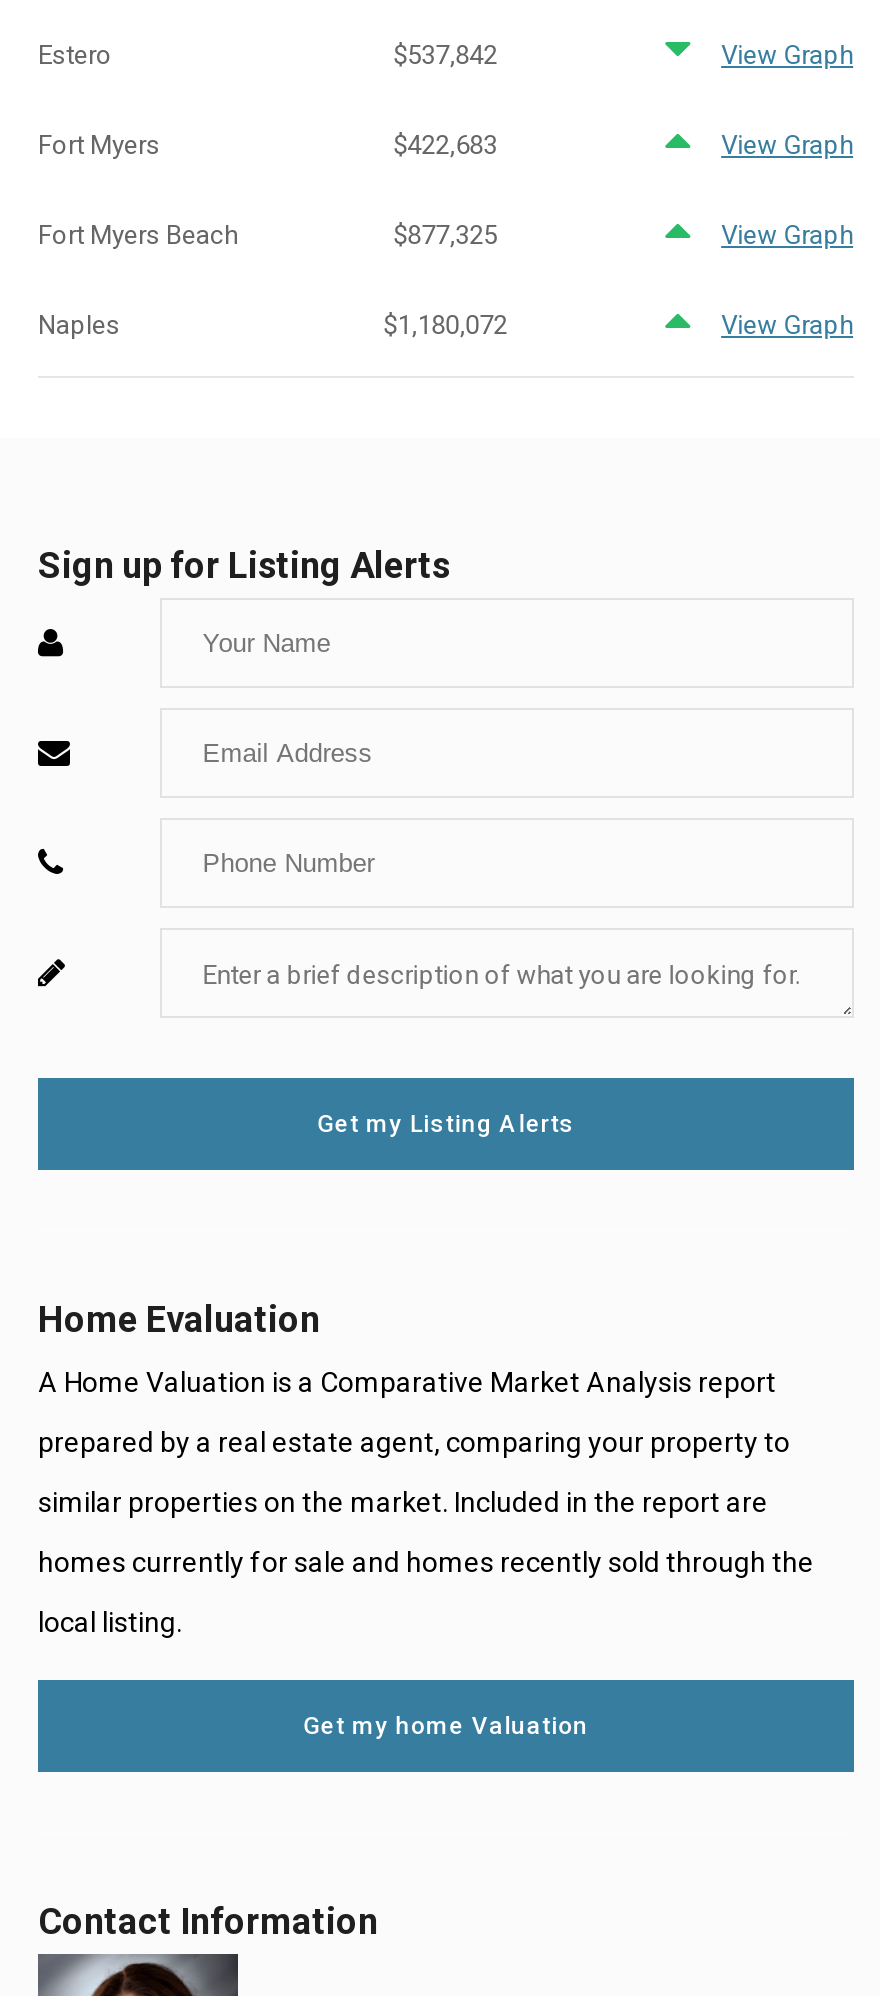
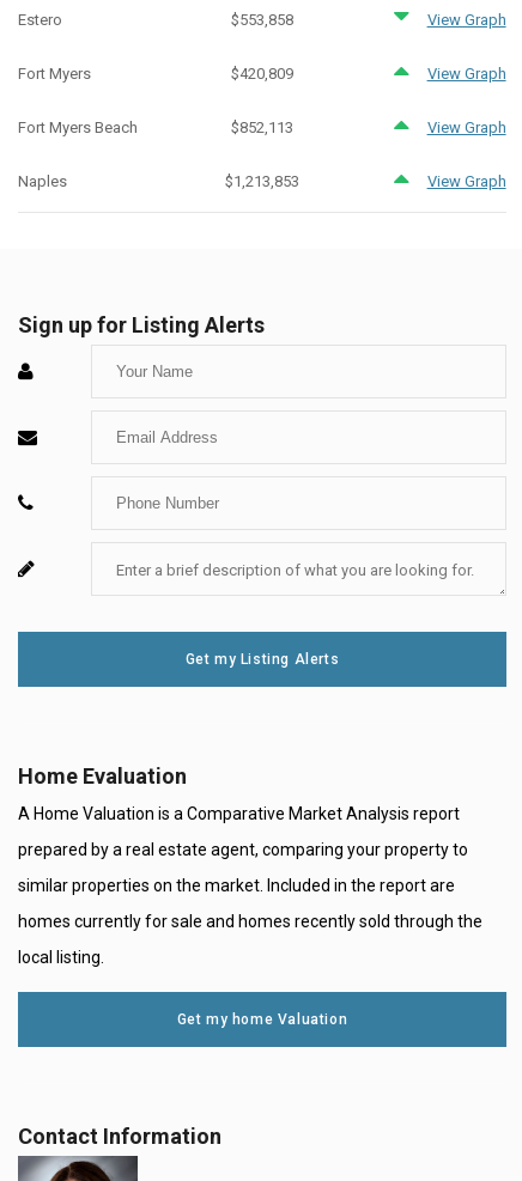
[394,40,498,70] $537,842 -> [231,11,293,29] $553,858
[394,130,498,160] $422,683 -> [231,65,293,83] $420,809
[394,220,498,250] $877,325 -> [231,118,293,136] $852,113
[384,310,508,340] $1,180,072 -> [225,172,299,190] $1,213,853

